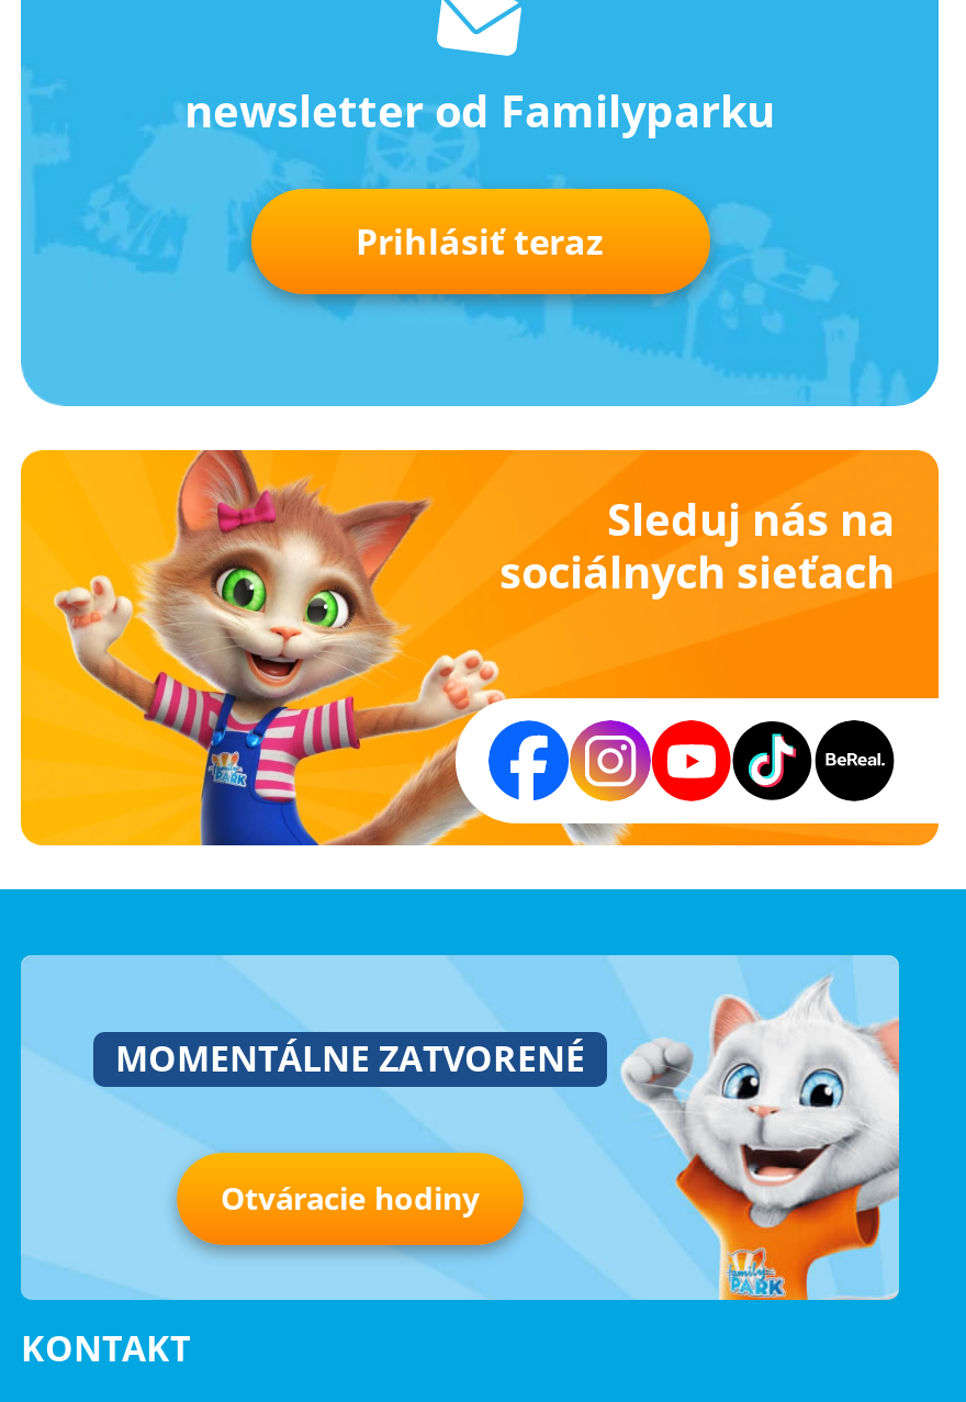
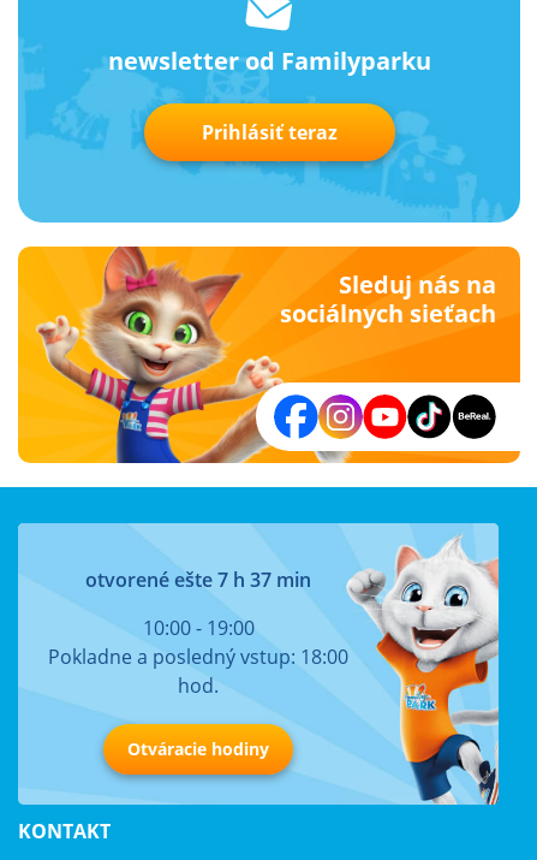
[115,1035,585,1083] MOMENTÁLNE ZATVORENÉ -> [48,567,348,699] otvorené ešte 7 h 37 min | 10:00 - 19:00 | Pokladne a posledný vstup: 18:00 | hod.
[686,1199,901,1302] [image] -> [375,711,500,806] [image]

